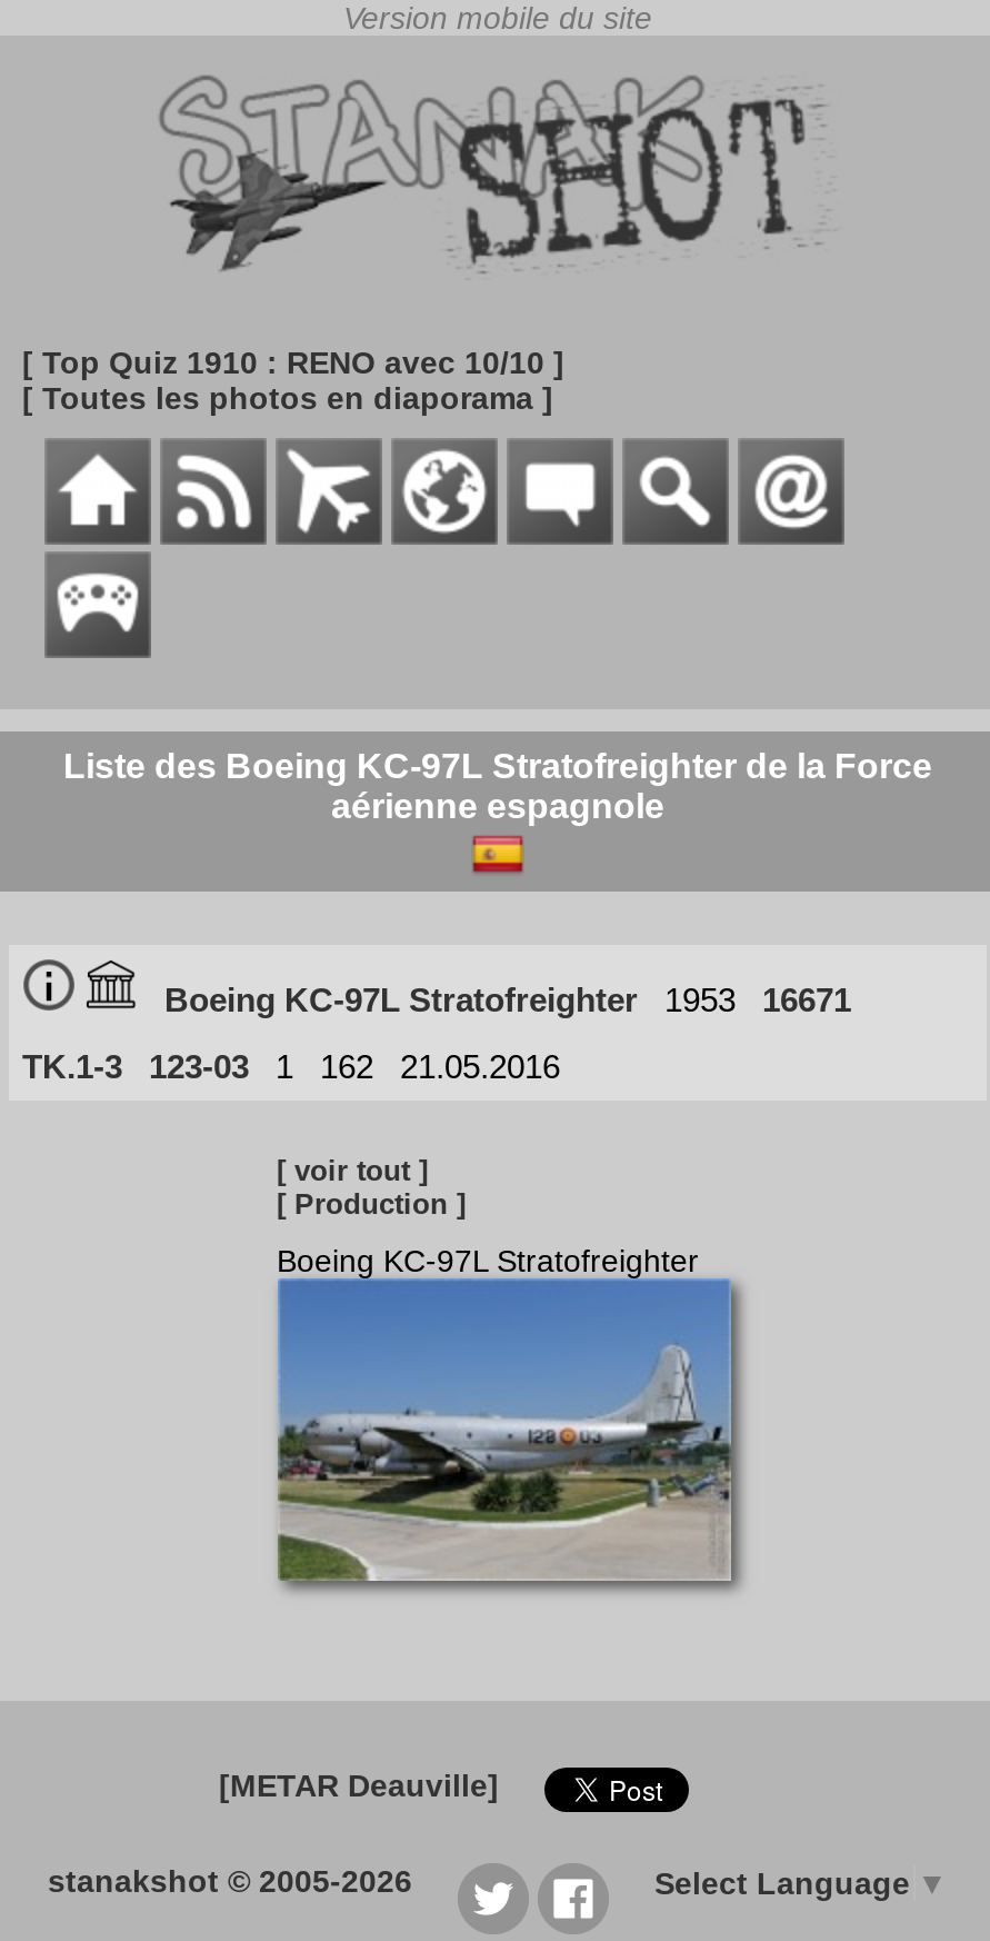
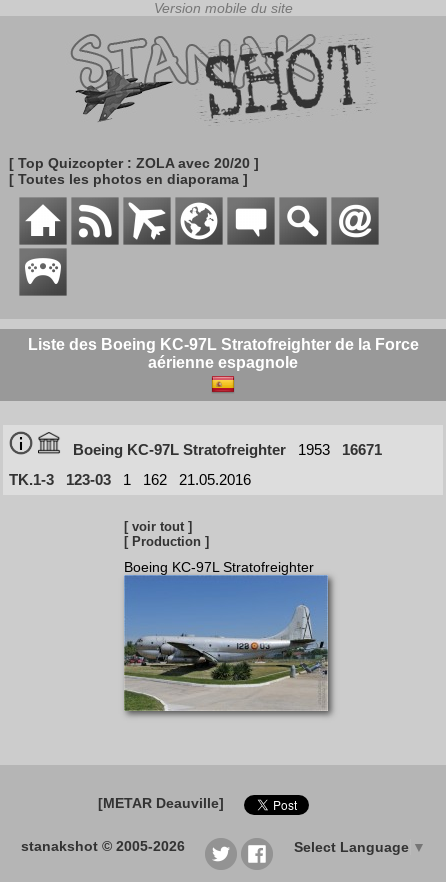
[22,345,564,380] [ Top Quiz 1910 : RENO avec 10/10 ] -> [9,155,259,171] [ Top Quizcopter : ZOLA avec 20/20 ]

